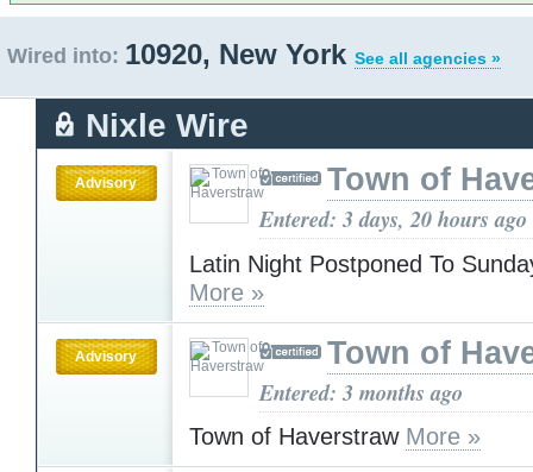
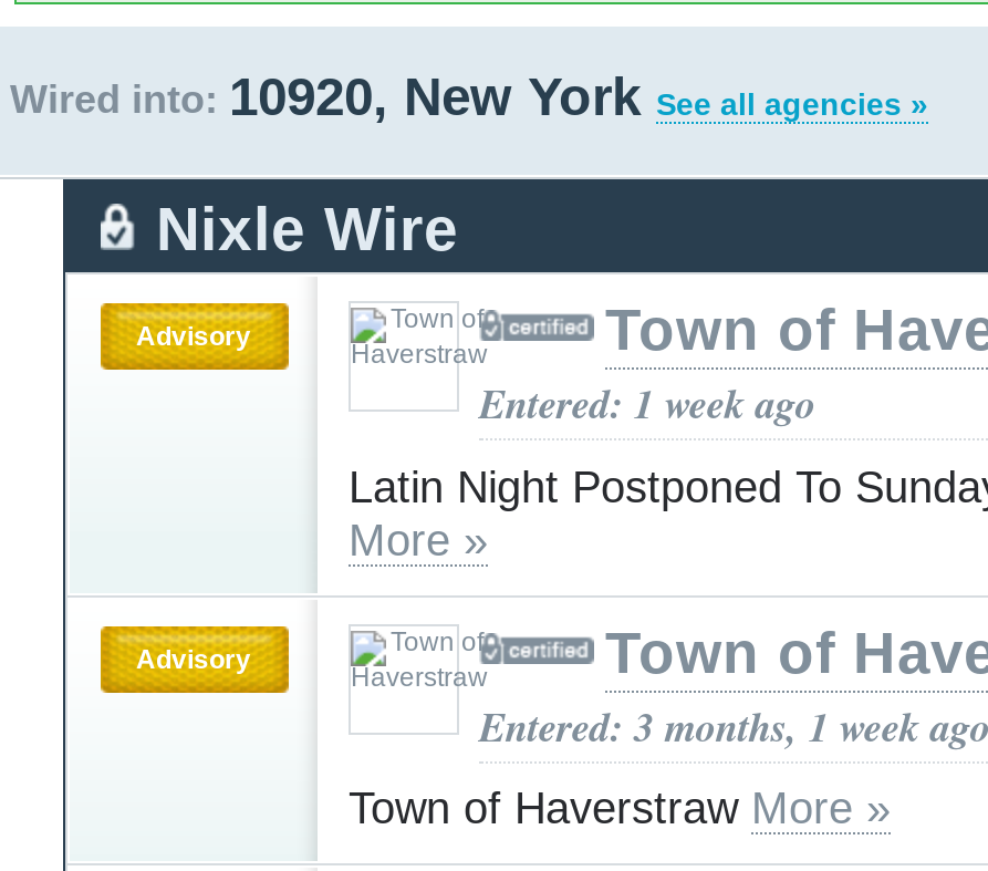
[259,203,527,234] Entered: 3 days, 20 hours ago -> [479,374,815,432] Entered: 1 week ago
[259,376,463,407] Entered: 3 months ago -> [479,696,988,754] Entered: 3 months, 1 week ago

